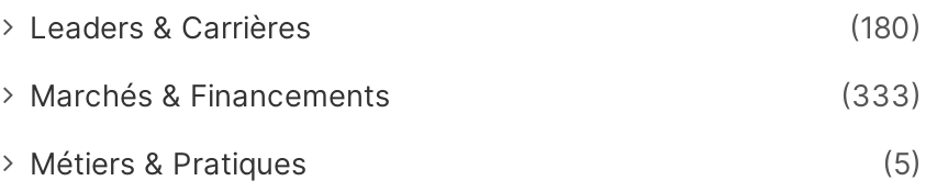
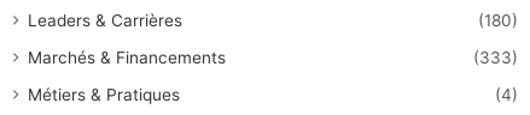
[882,146,922,181] (5) -> [495,85,518,104] (4)

